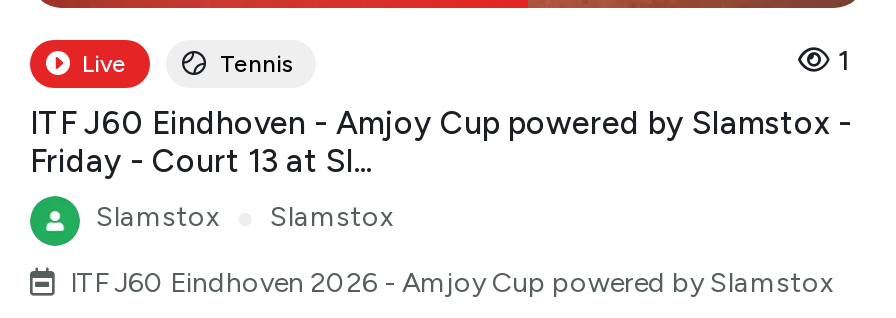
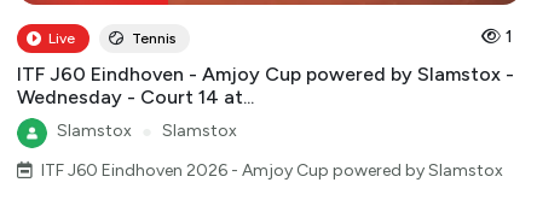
[30,141,372,179] Friday - Court 13 at Sl... -> [17,85,254,108] Wednesday - Court 14 at...

